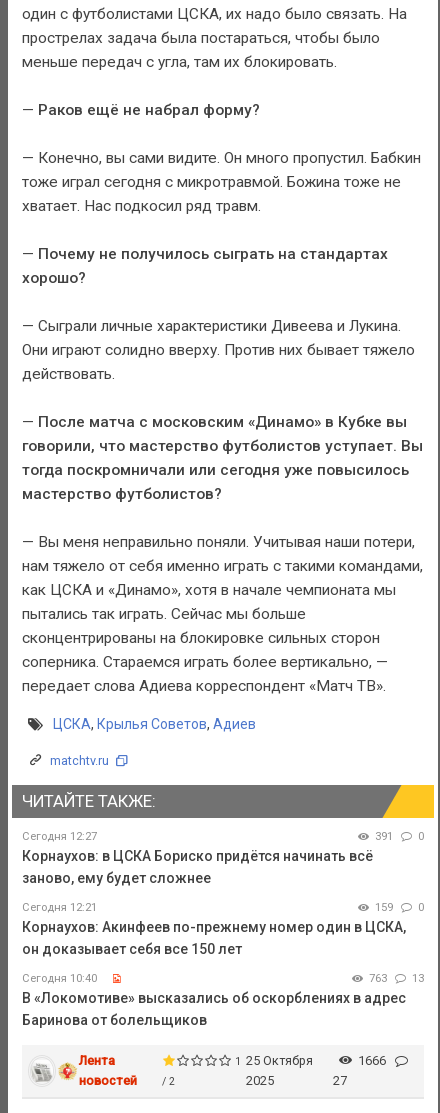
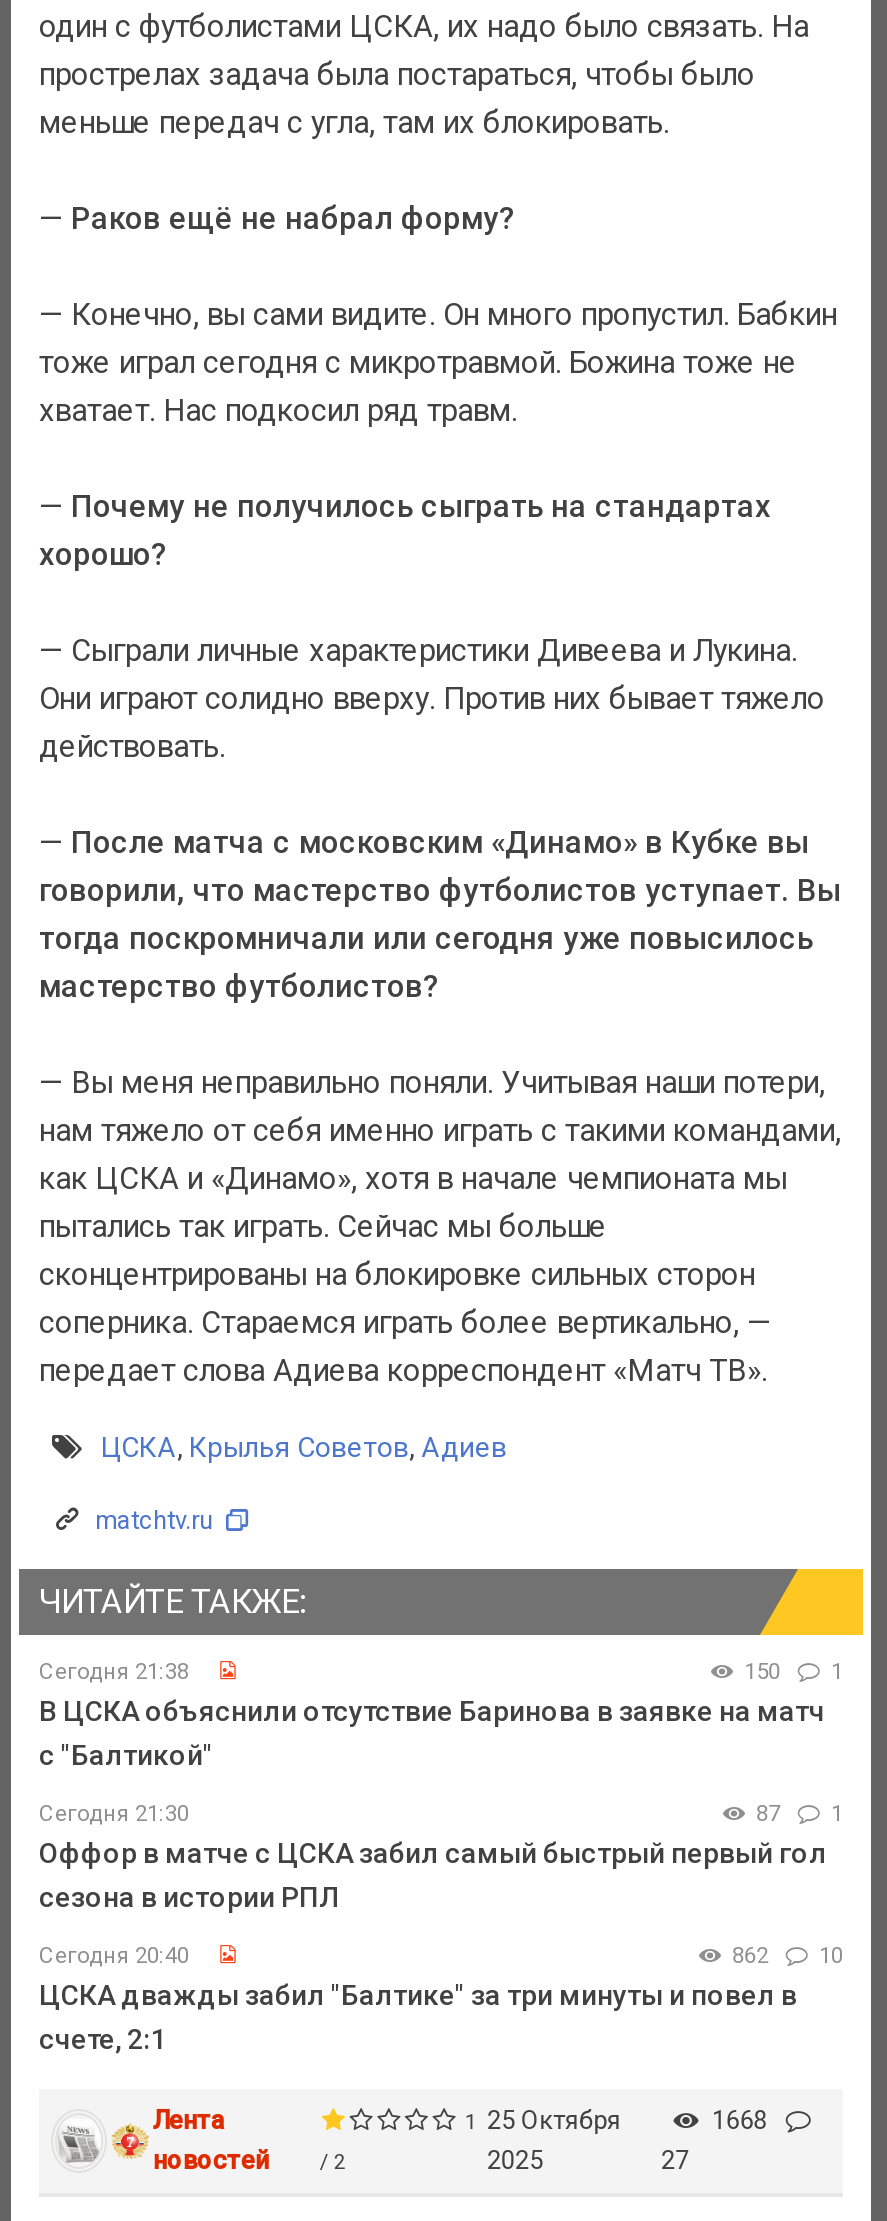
[22,830,424,886] Сегодня 12:27 | 391 | 0 | Корнаухов: в ЦСКА Бориско придётся начинать всё | заново, ему будет сложнее -> [39,1659,843,1771] Сегодня 21:38 | 150 | 1 | В ЦСКА объяснили отсутствие Баринова в заявке на матч | с "Балтикой"
[22,901,424,957] Сегодня 12:21 | 159 | 0 | Корнаухов: Акинфеев по-прежнему номер один в ЦСКА, | он доказывает себя все 150 лет -> [39,1801,843,1913] Сегодня 21:30 | 87 | 1 | Оффор в матче с ЦСКА забил самый быстрый первый гол | сезона в истории РПЛ
[22,972,424,1028] Сегодня 10:40 | 763 | 13 | В «Локомотиве» высказались об оскорблениях в адрес | Баринова от болельщиков -> [39,1942,843,2054] Сегодня 20:40 | 862 | 10 | ЦСКА дважды забил "Балтике" за три минуты и повел в | счете, 2:1
[358,1053,389,1068] 1666 -> [712,2105,774,2135] 1668

